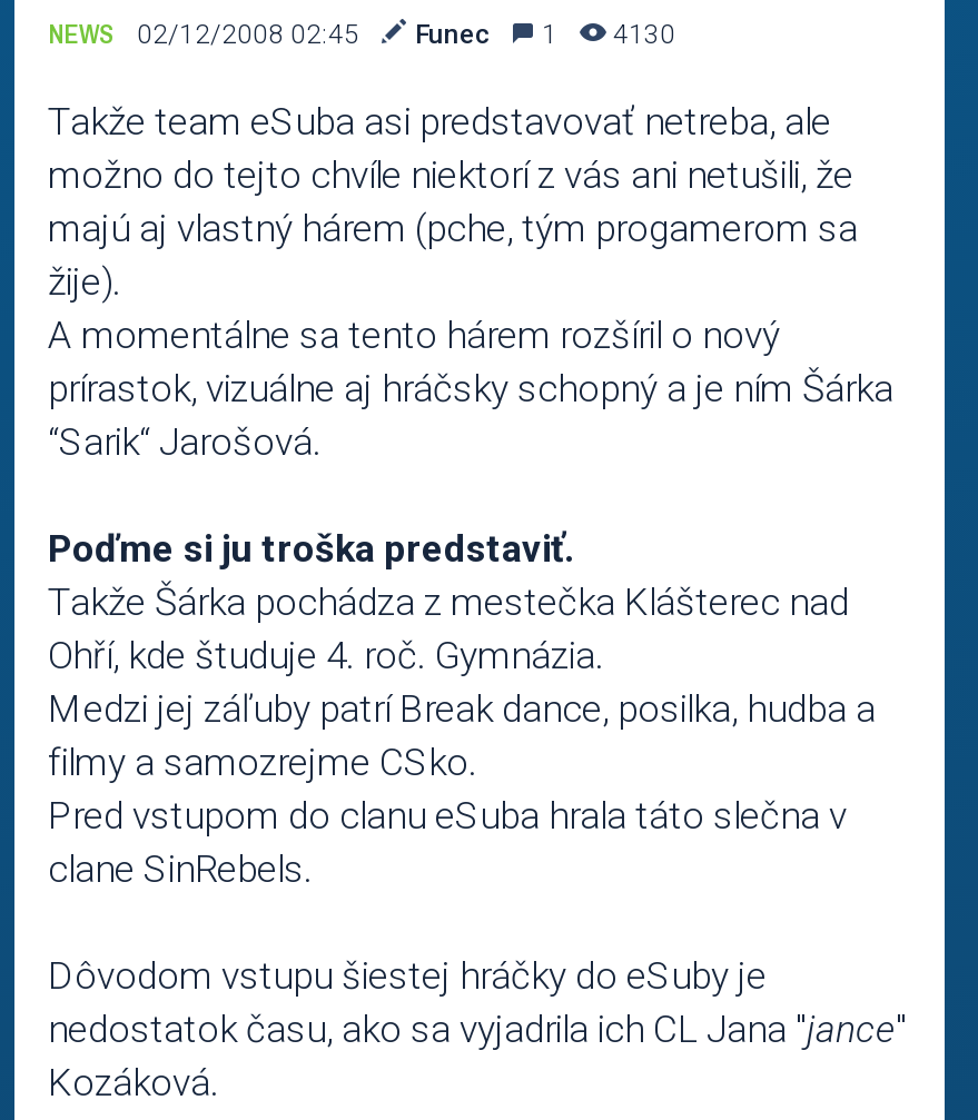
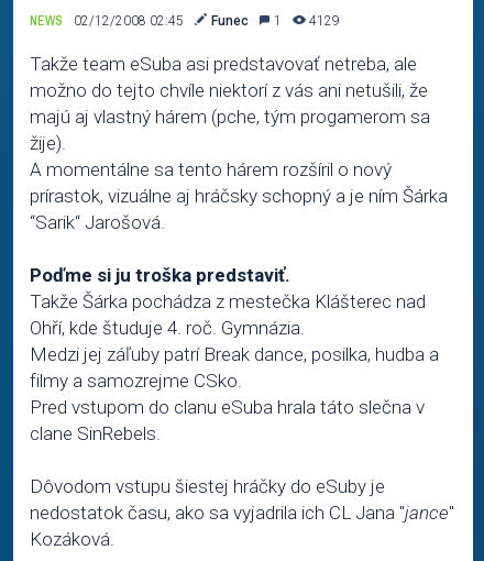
[48,17,675,52] NEWS 02/12/2008 02:45 Funec 1 4130 -> [30,12,340,30] NEWS 02/12/2008 02:45 Funec 1 4129

